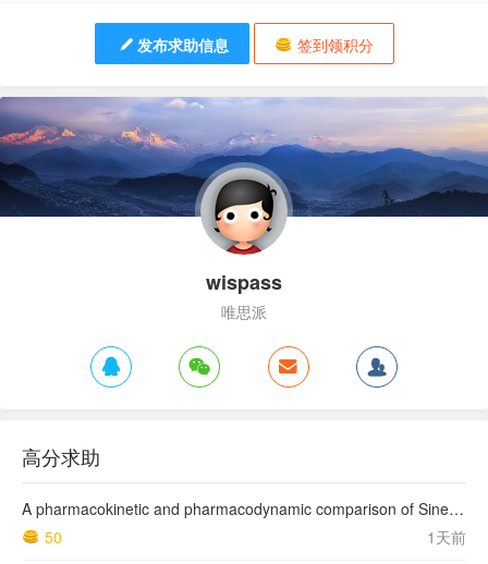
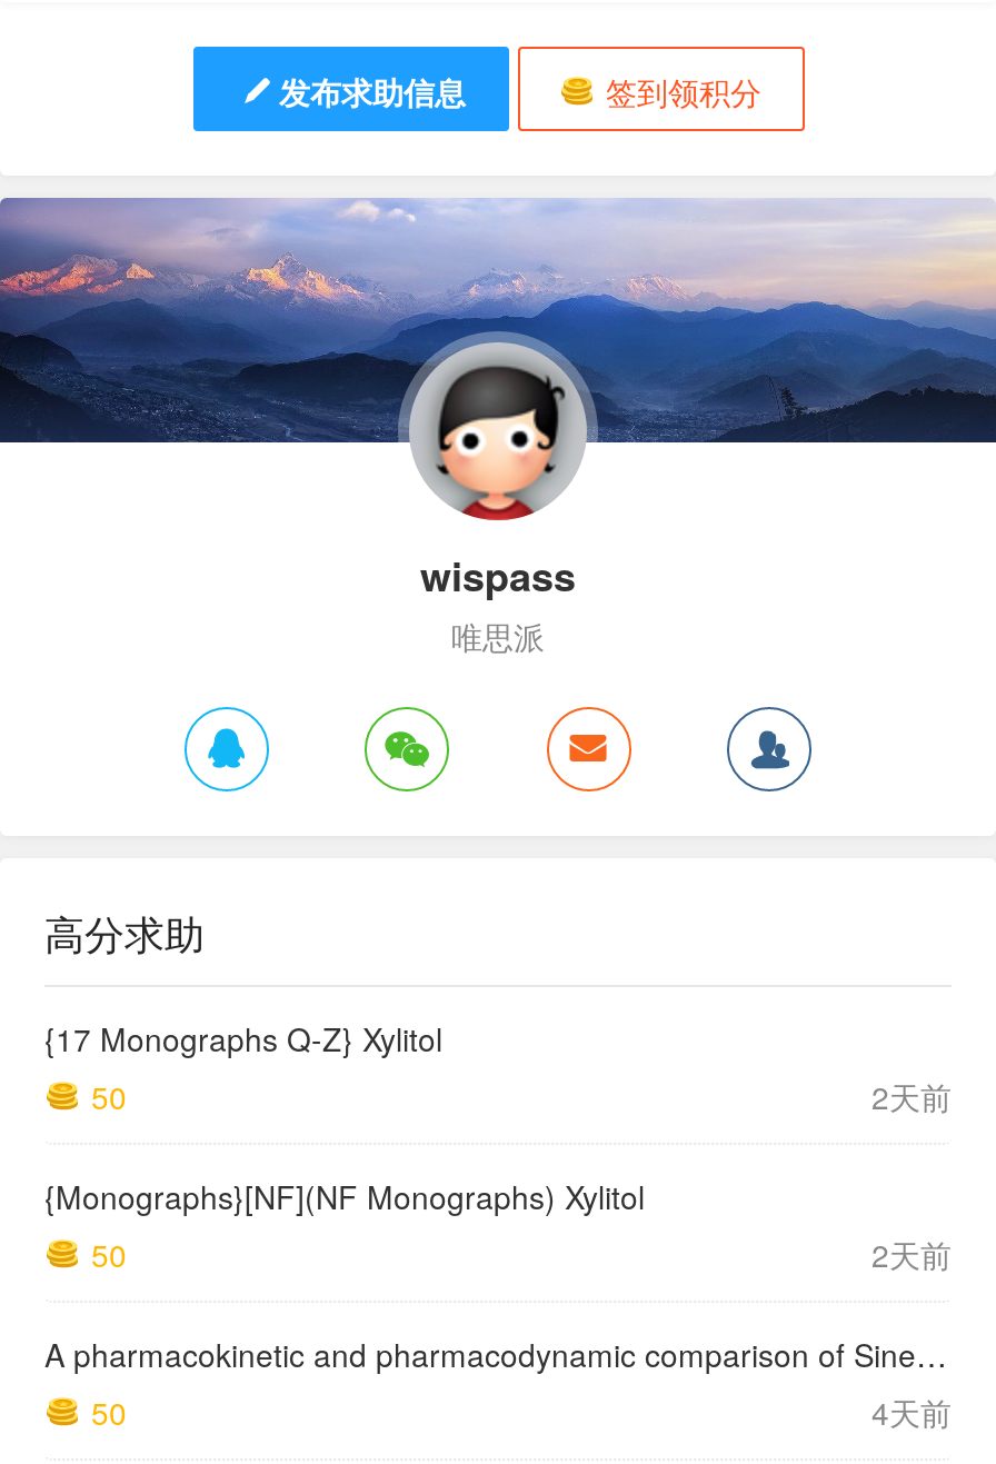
none -> [44,1016,952,1276] {17 Monographs Q-Z} Xylitol | 50 | 2天前 | {Monographs}[NF](NF Monographs) Xylitol | 50 | 2天前
[427,526,466,548] 1天前 -> [871,1390,952,1434] 4天前

